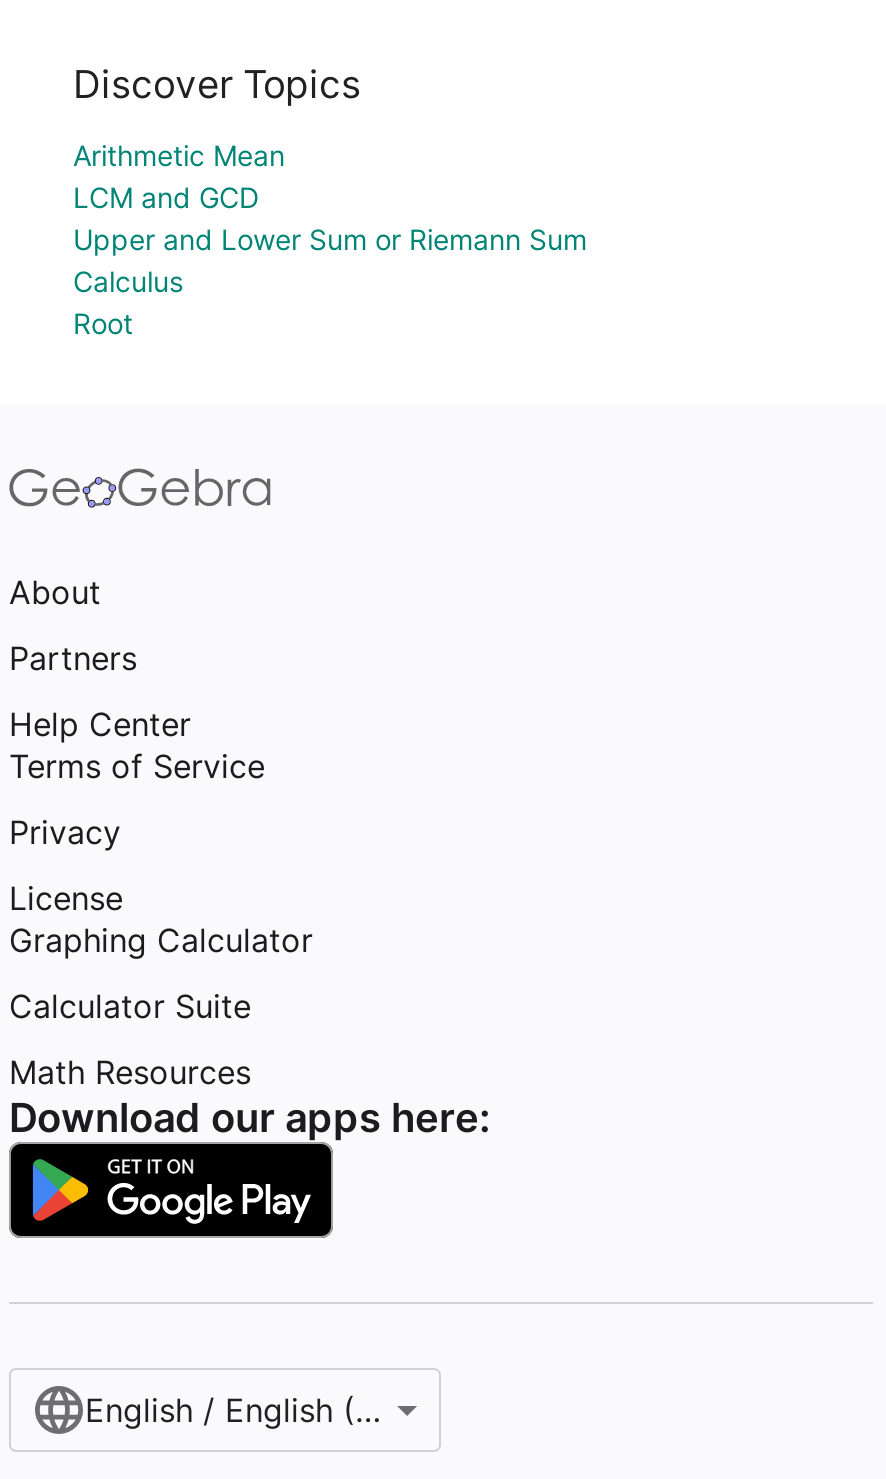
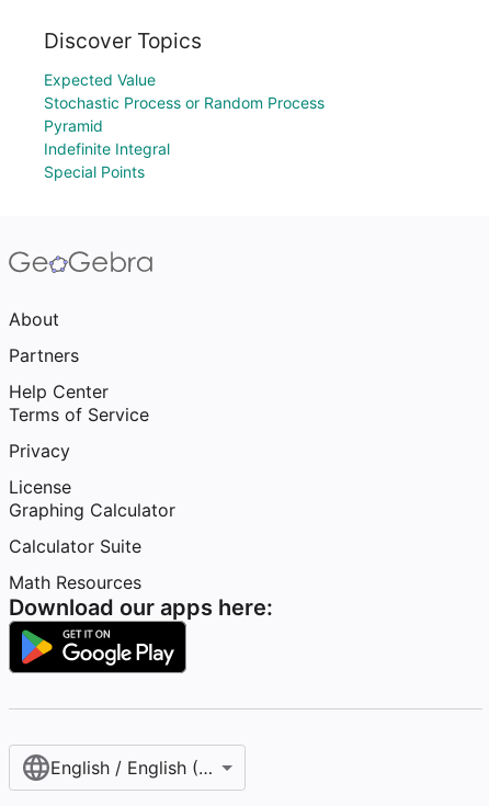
[73,138,587,340] Arithmetic Mean | LCM and GCD | Upper and Lower Sum or Riemann Sum | Calculus | Root -> [44,70,325,181] Expected Value | Stochastic Process or Random Process | Pyramid | Indefinite Integral | Special Points

